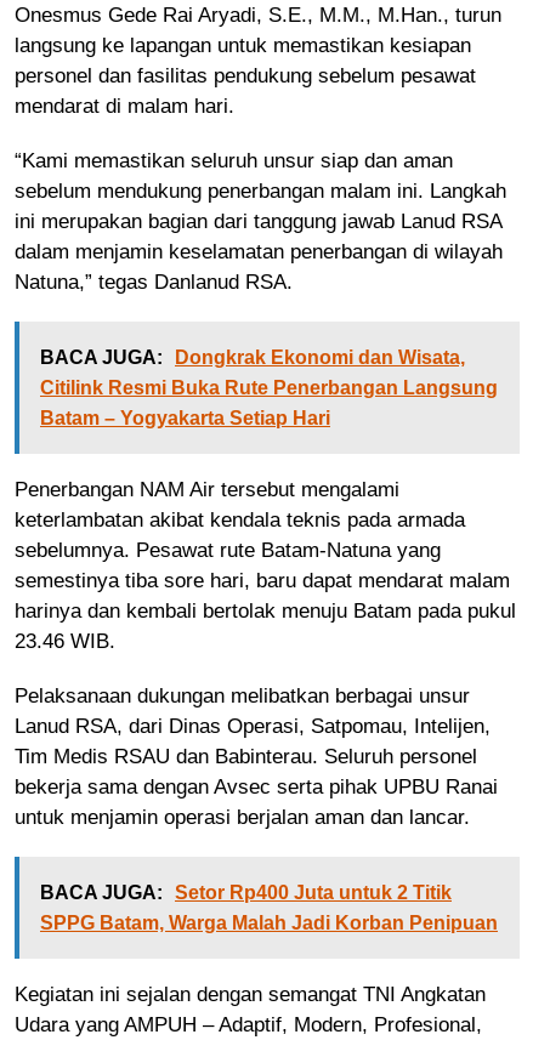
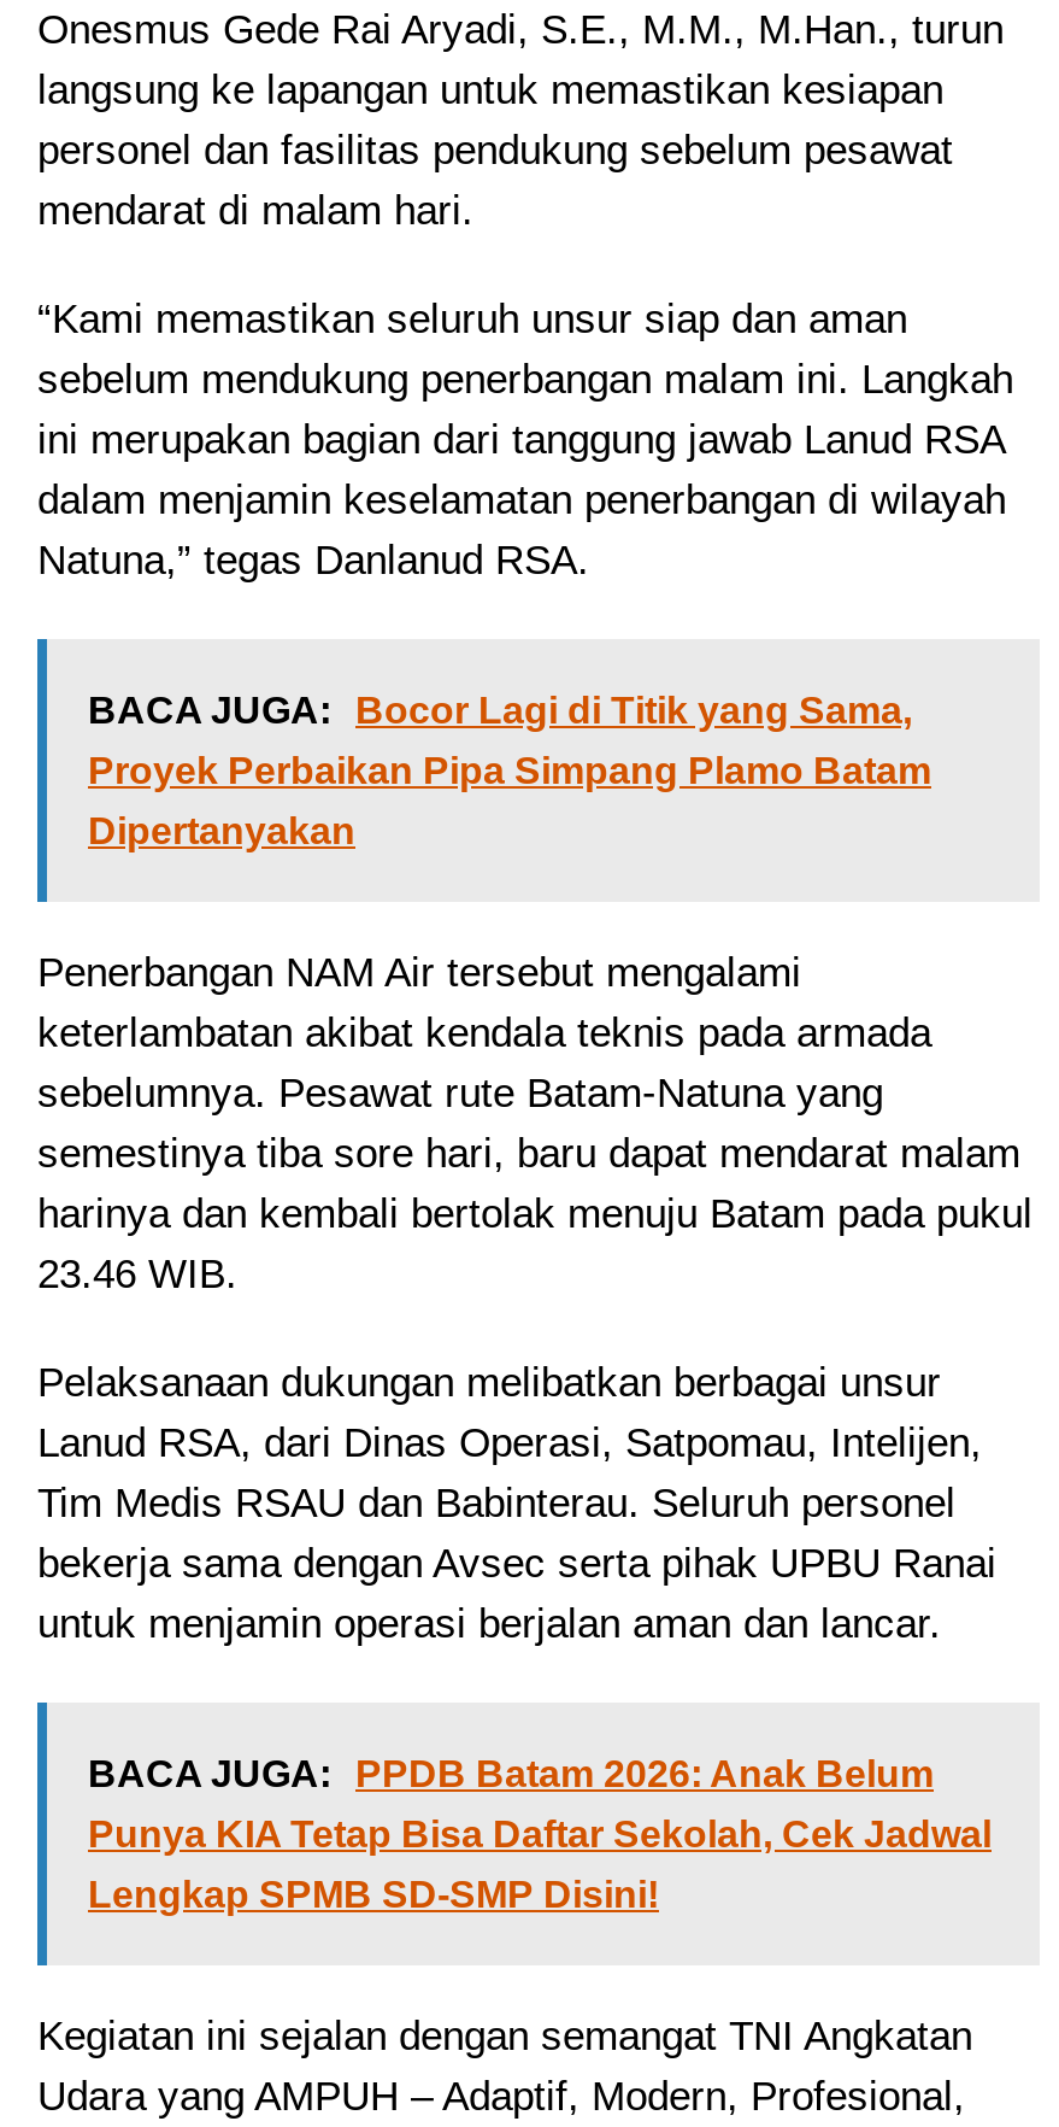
[40,347,465,368] BACA JUGA: Dongkrak Ekonomi dan Wisata, -> [88,690,912,731] BACA JUGA: Bocor Lagi di Titik yang Sama,
[40,377,498,398] Citilink Resmi Buka Rute Penerbangan Langsung -> [88,750,931,791] Proyek Perbaikan Pipa Simpang Plamo Batam
[40,408,330,428] Batam – Yogyakarta Setiap Hari -> [88,810,355,851] Dipertanyakan
[40,882,498,933] BACA JUGA: Setor Rp400 Juta untuk 2 Titik | SPPG Batam, Warga Malah Jadi Korban Penipuan -> [88,1753,992,1915] BACA JUGA: PPDB Batam 2026: Anak Belum | Punya KIA Tetap Bisa Daftar Sekolah, Cek Jadwal | Lengkap SPMB SD-SMP Disini!

